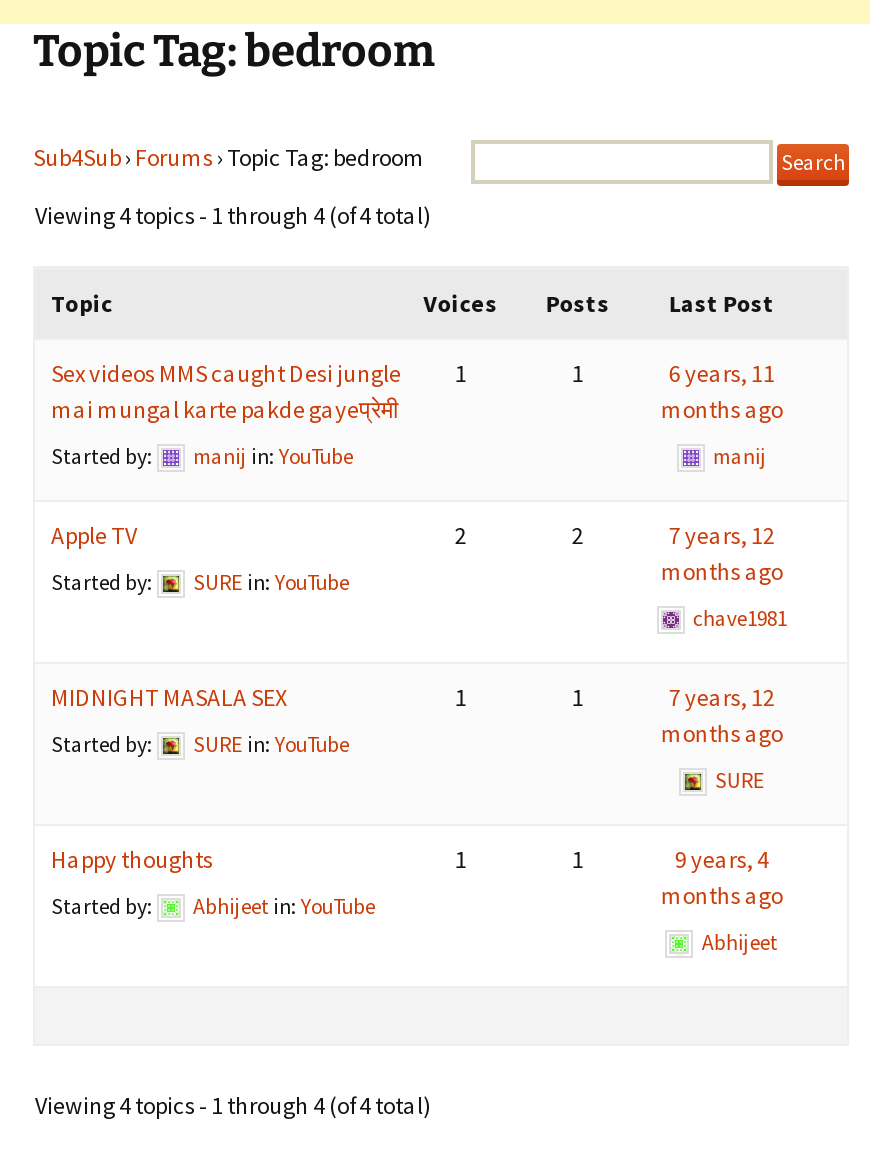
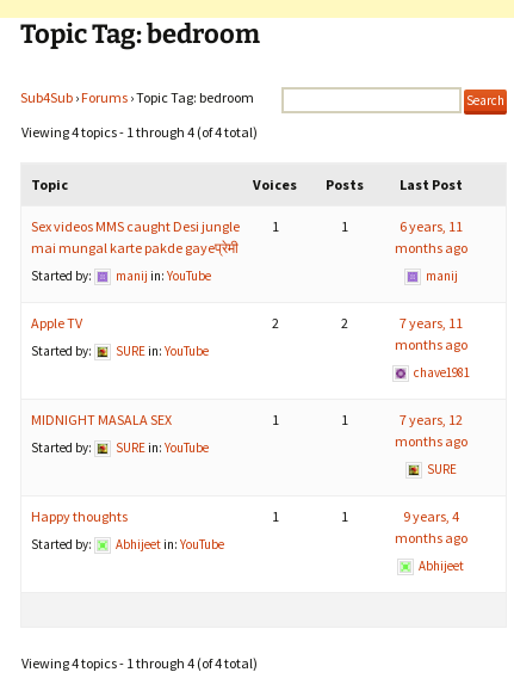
[669,520,775,550] 7 years, 12 -> [399,314,463,332] 7 years, 11

